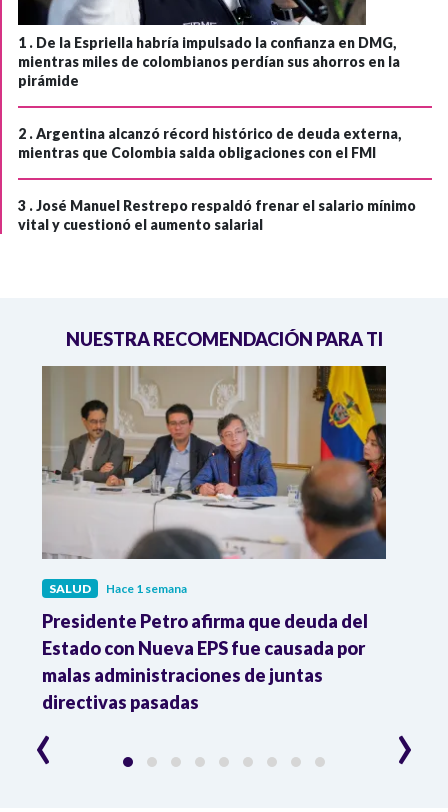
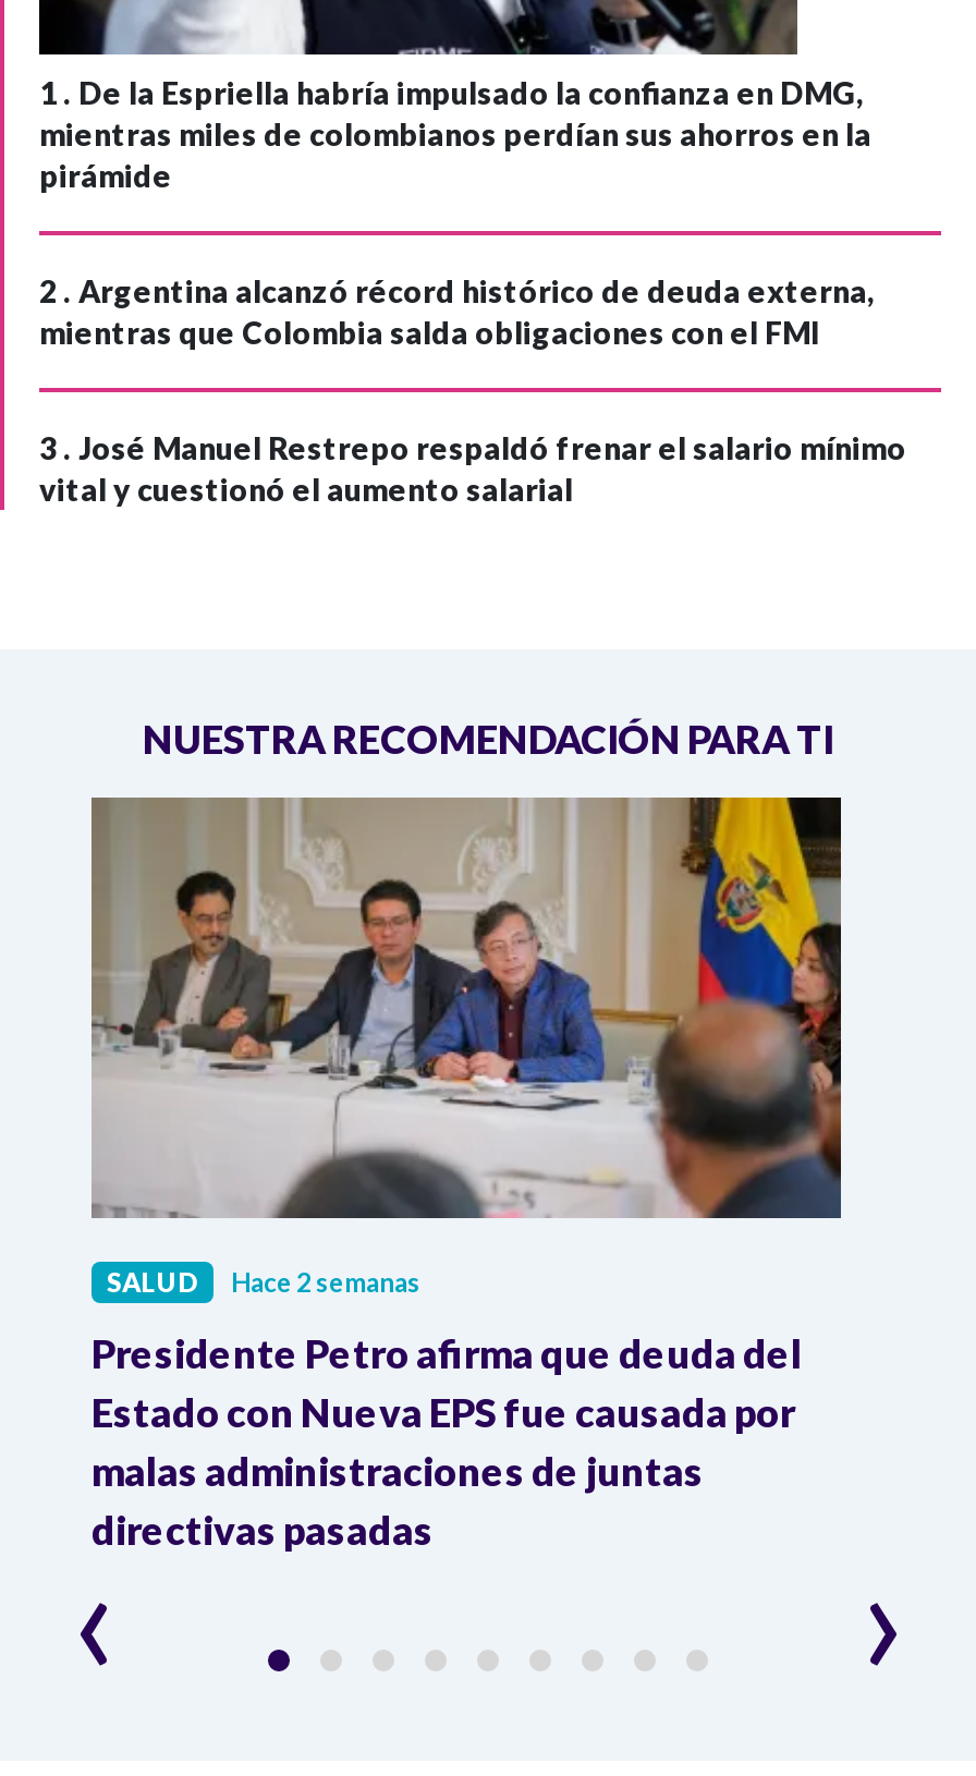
[49,581,187,596] SALUD Hace 1 semana -> [107,1265,420,1298] SALUD Hace 2 semanas

